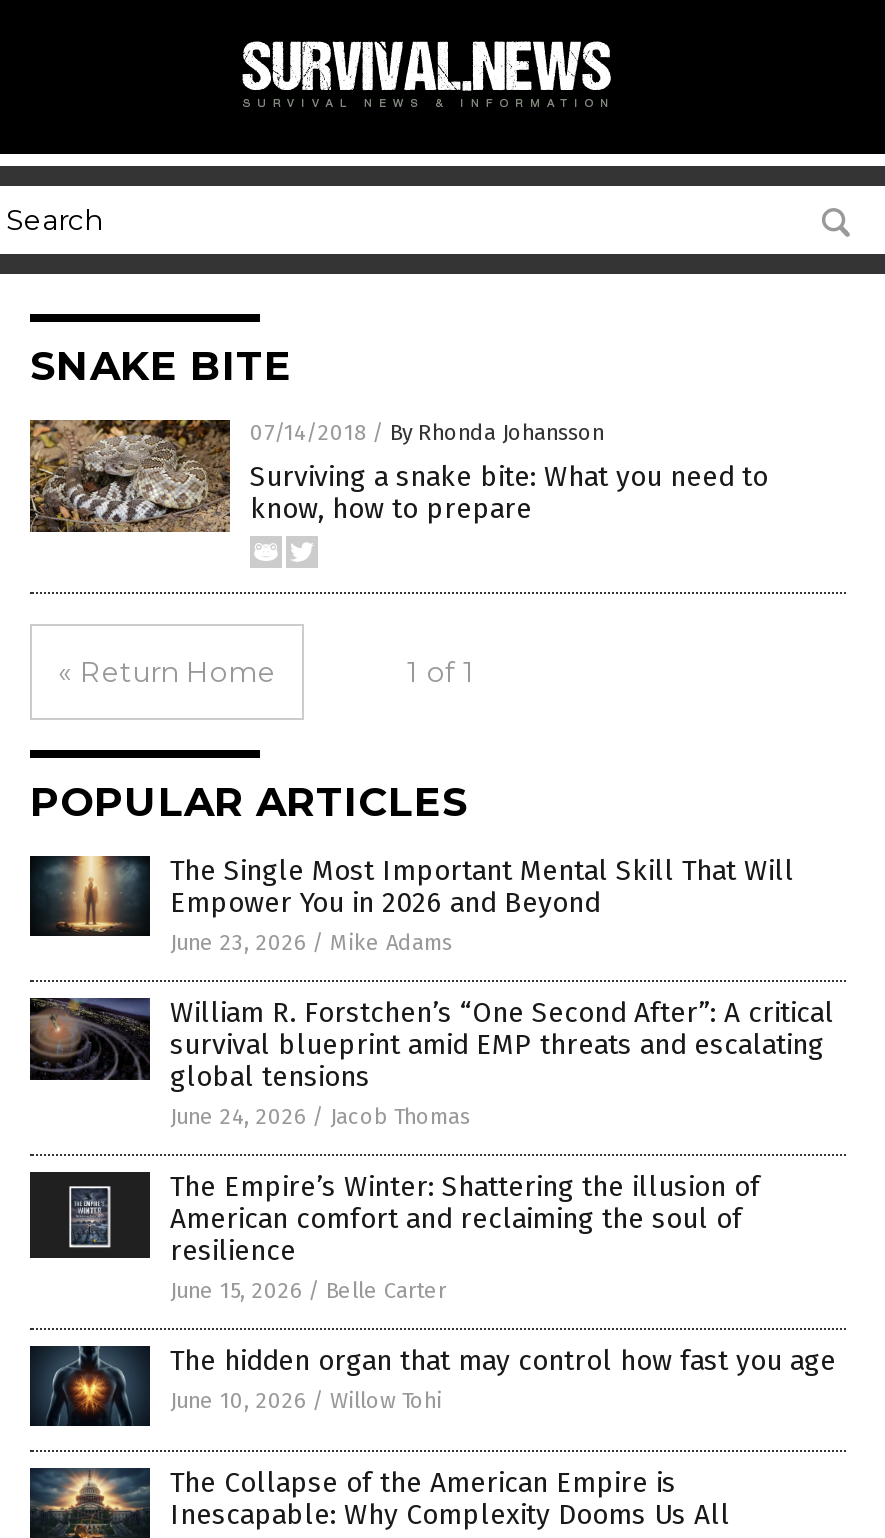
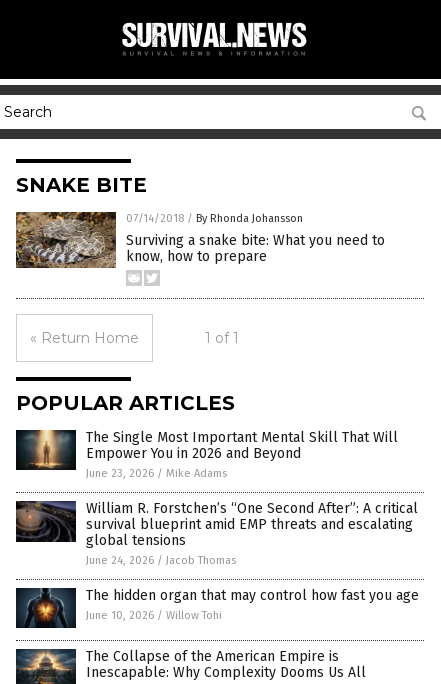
[30,1170,760,1304] [image] | The Empire’s Winter: Shattering the illusion of | American comfort and reclaiming the soul of | resilience | June 15, 2026 / Belle Carter -> none

